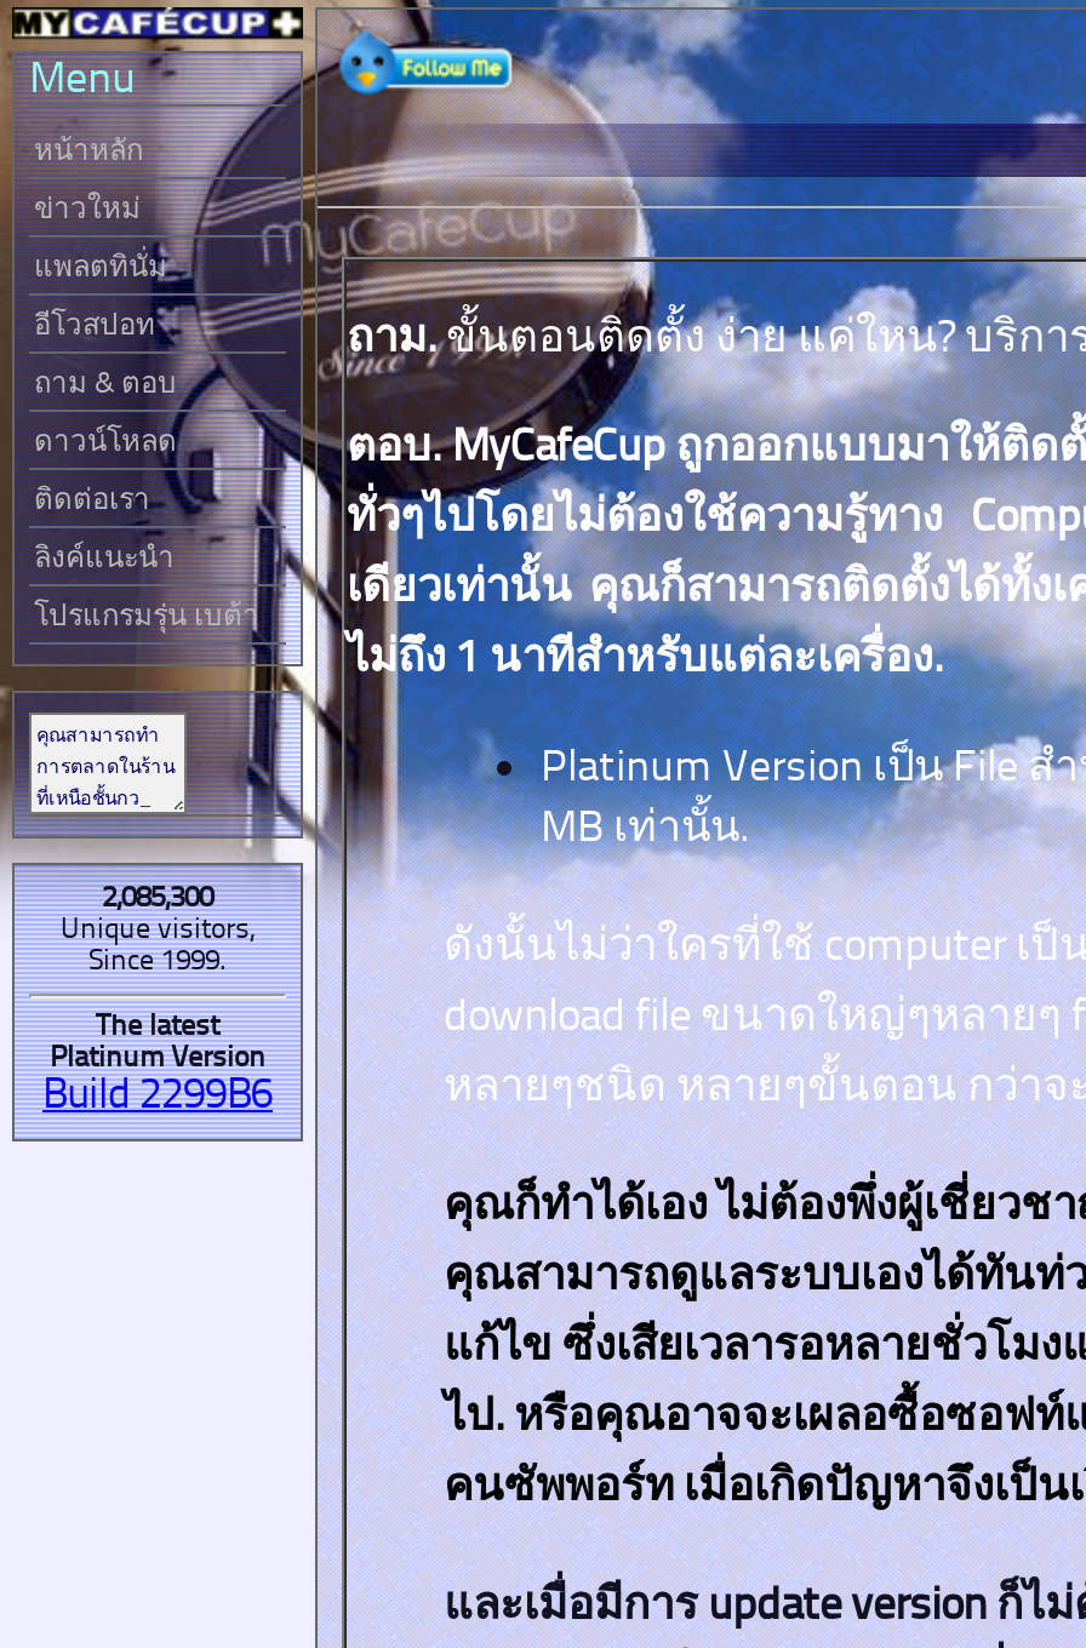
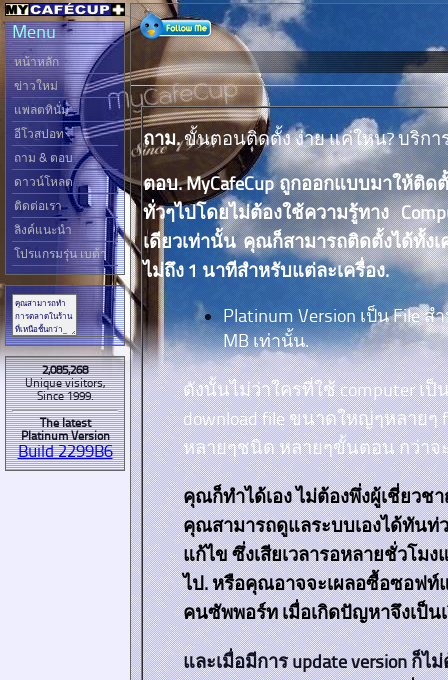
[102,885,213,914] 2,085,300 -> [42,365,88,377] 2,085,268

